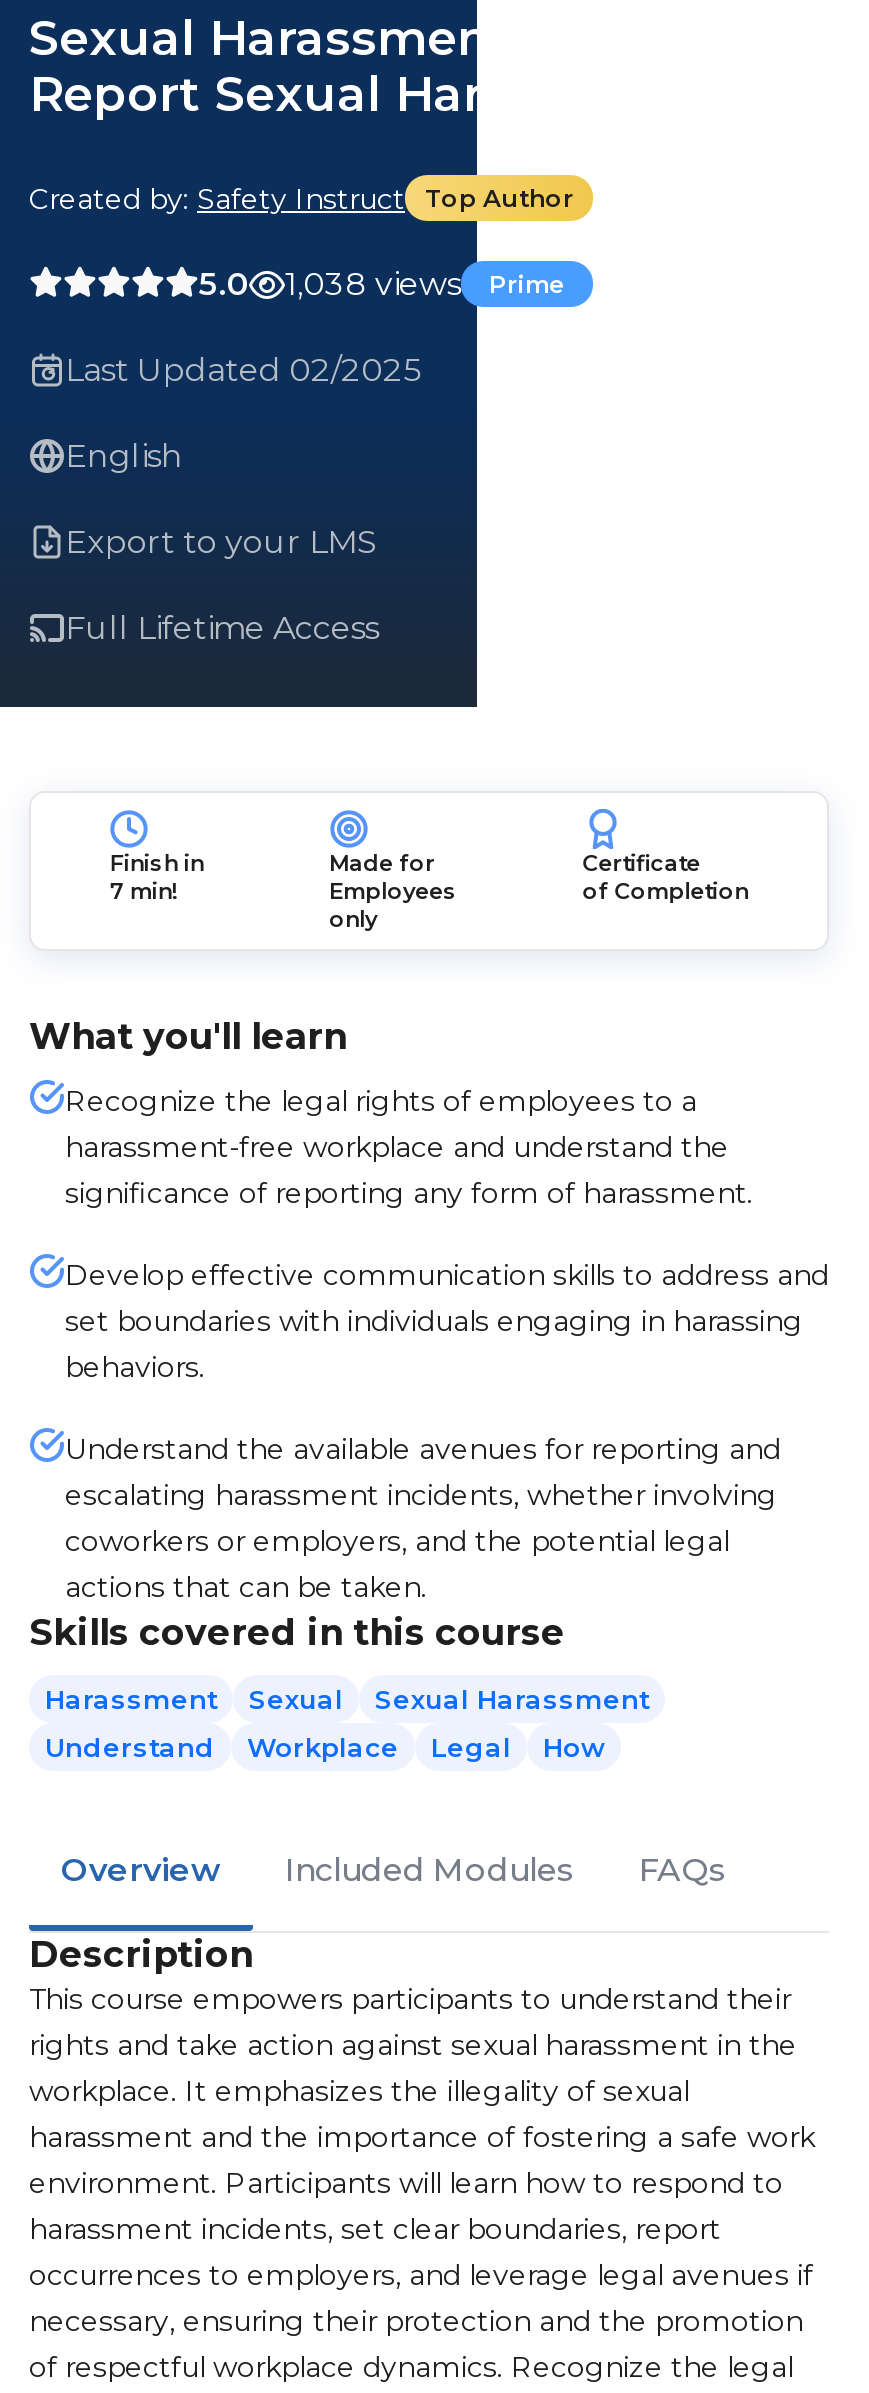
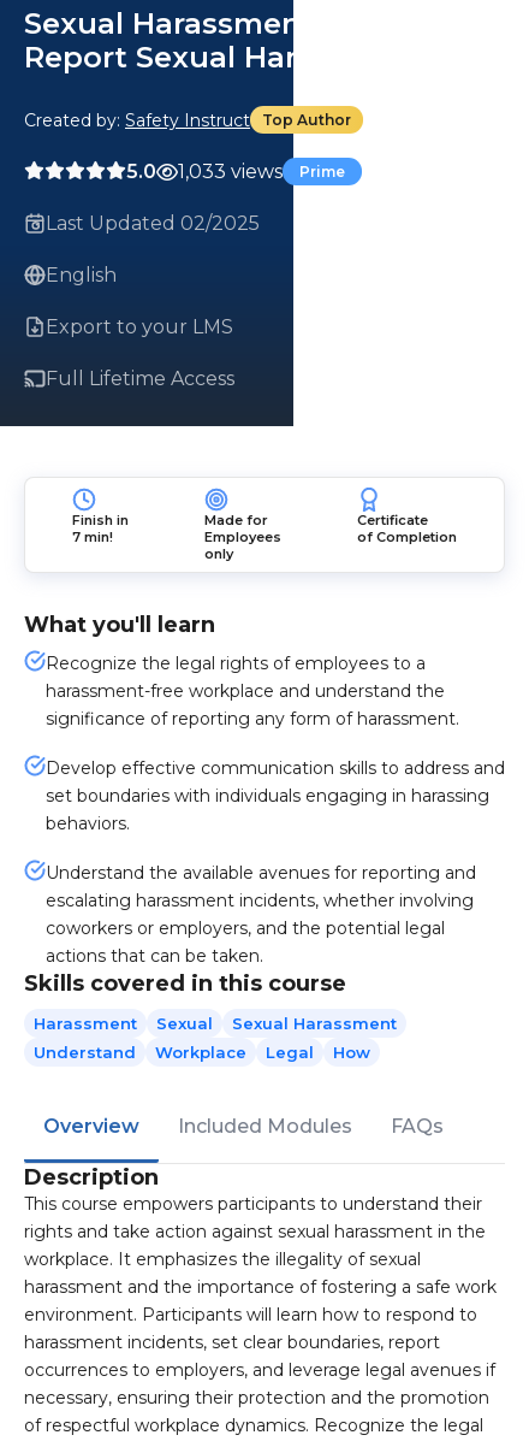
[199,265,565,303] 5.0 1,038 views Prime -> [126,160,345,183] 5.0 1,033 views Prime

